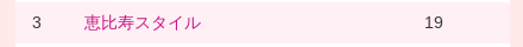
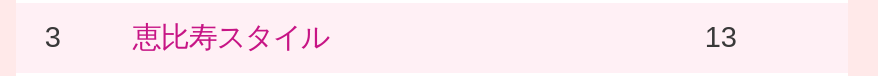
[425,12,444,31] 19 -> [705,20,737,52] 13

